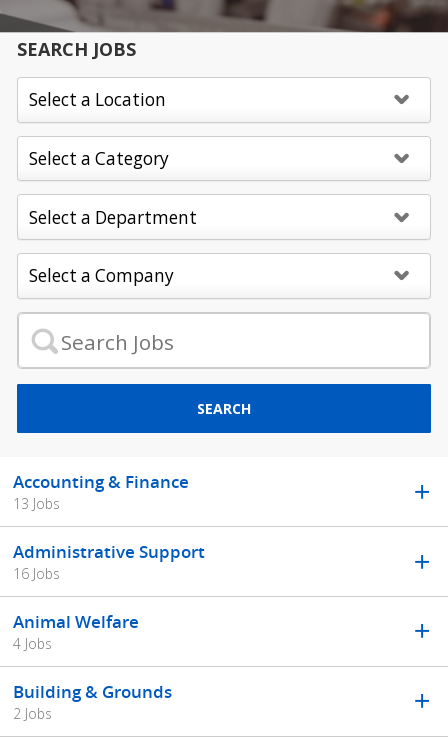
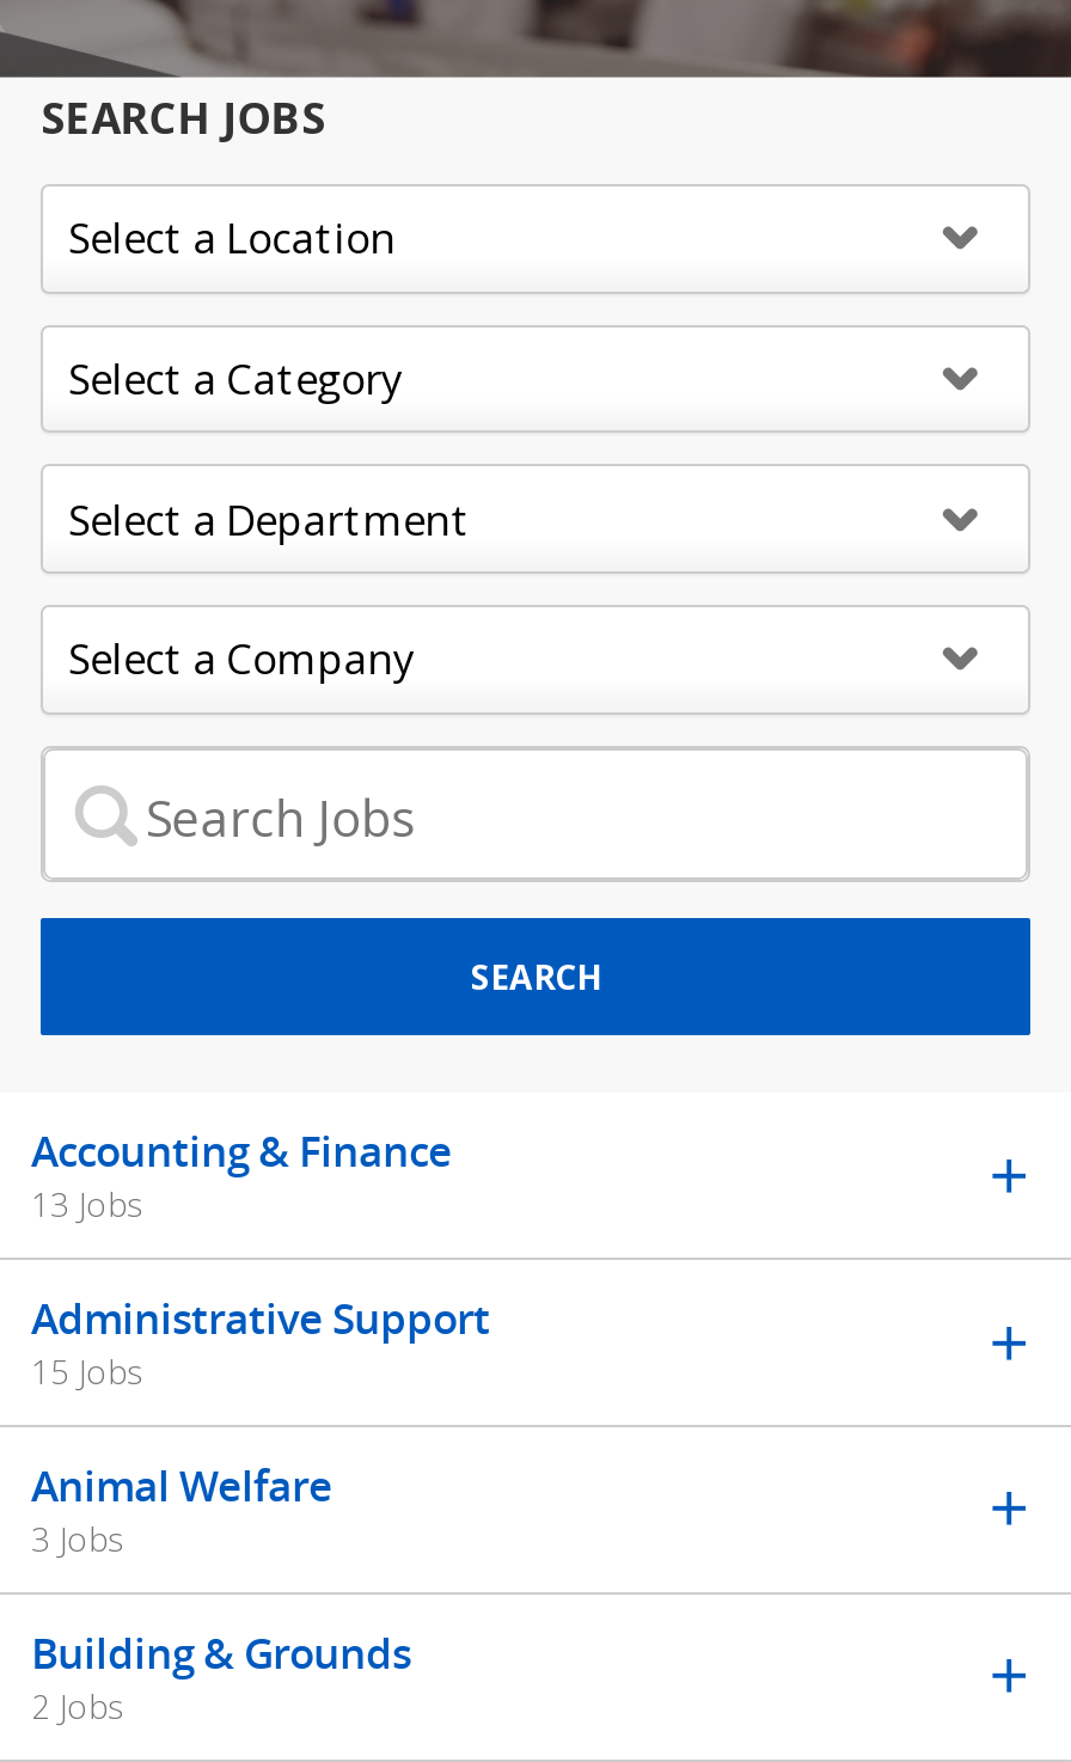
[13,564,60,583] 16 Jobs -> [31,1349,143,1395] 15 Jobs
[13,634,52,653] 4 Jobs -> [31,1516,124,1562] 3 Jobs

